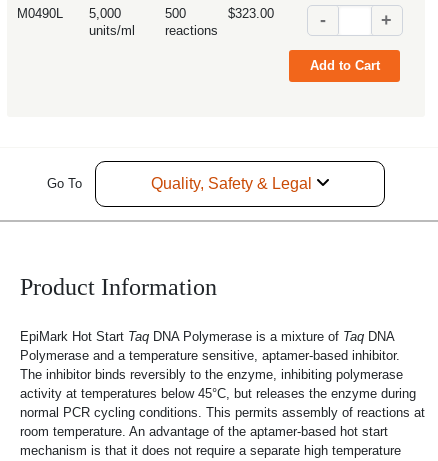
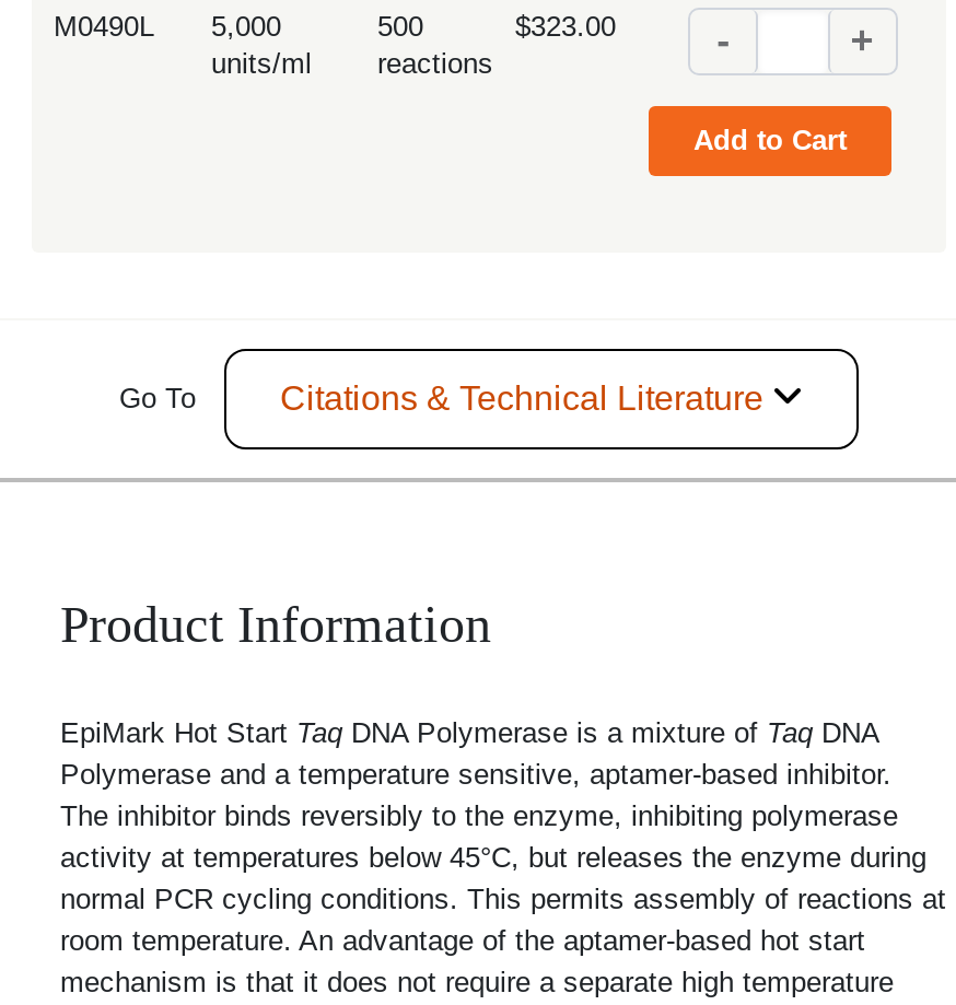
[150,175,311,192] Quality, Safety & Legal -> [280,379,763,416] Citations & Technical Literature

